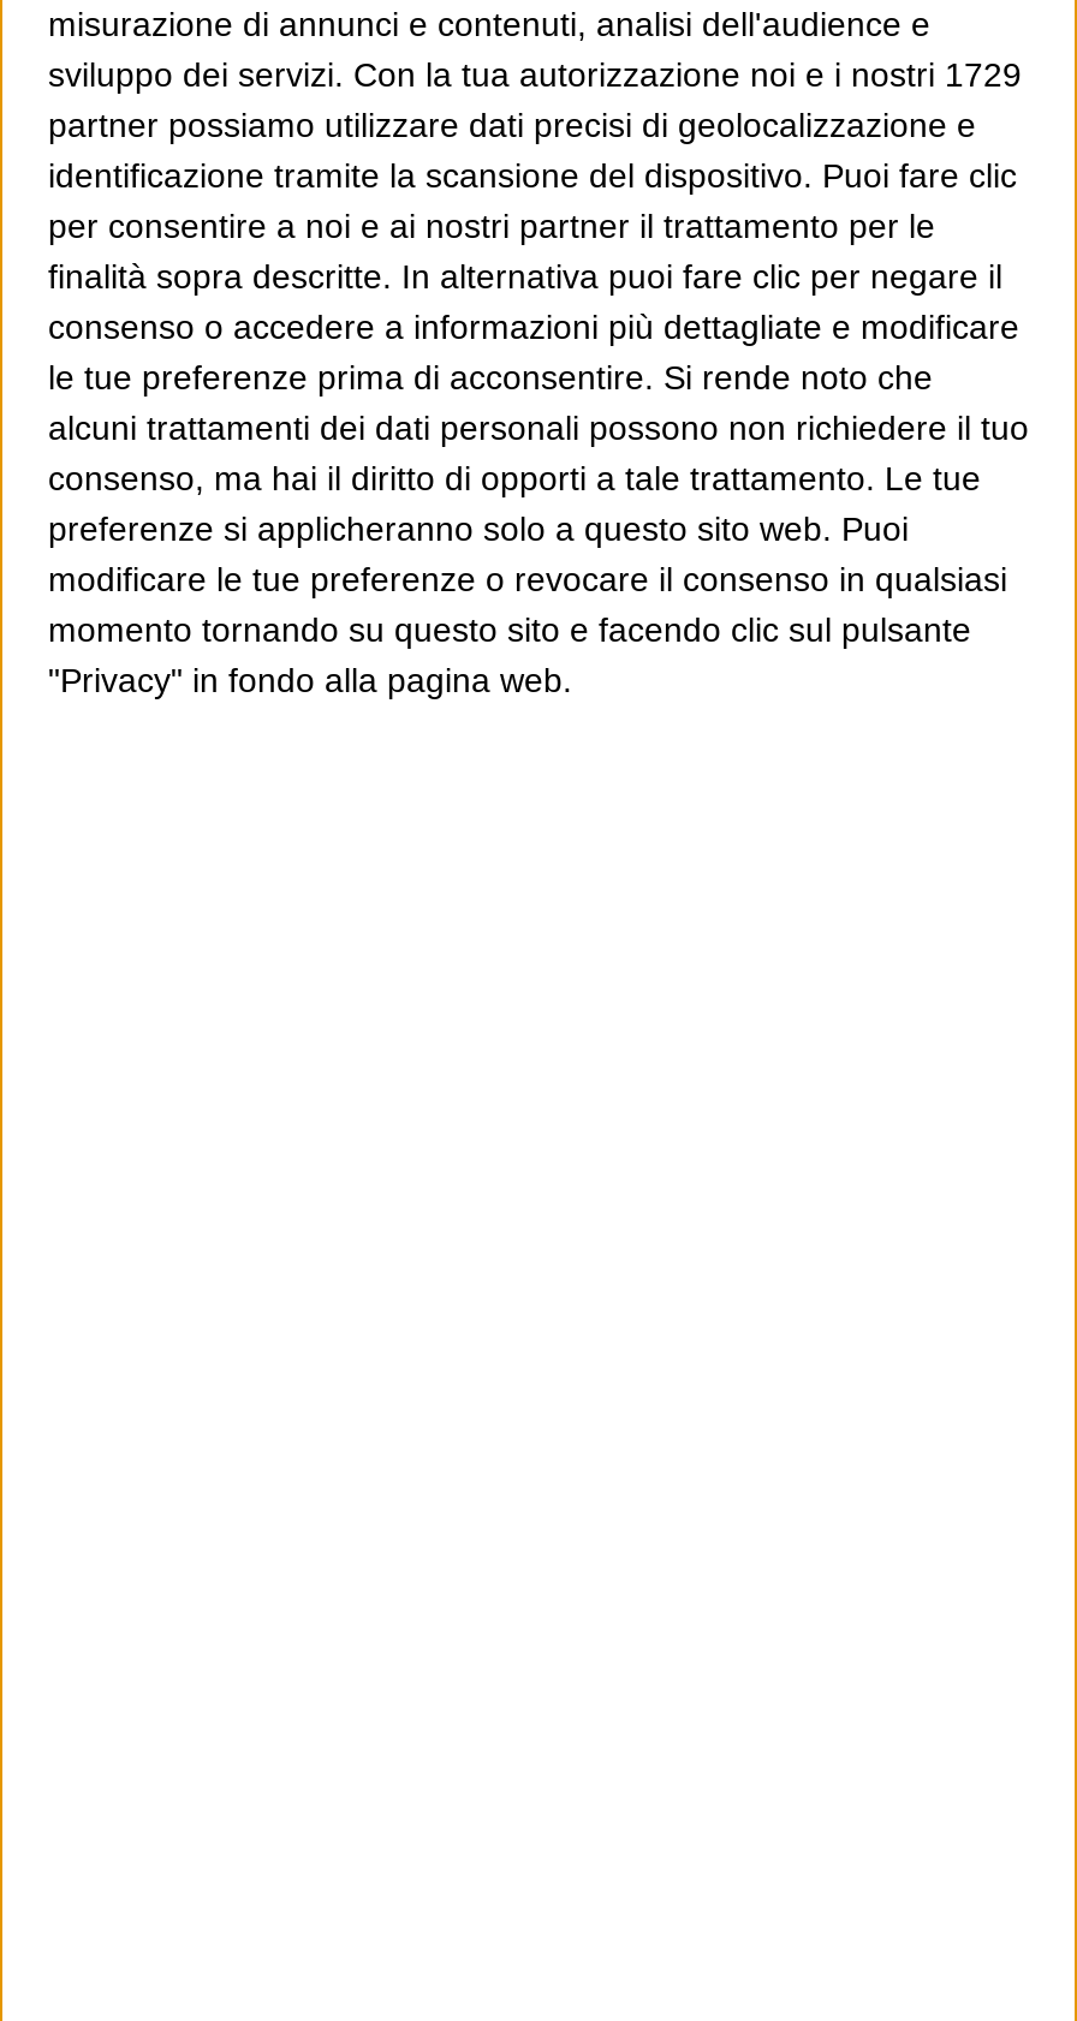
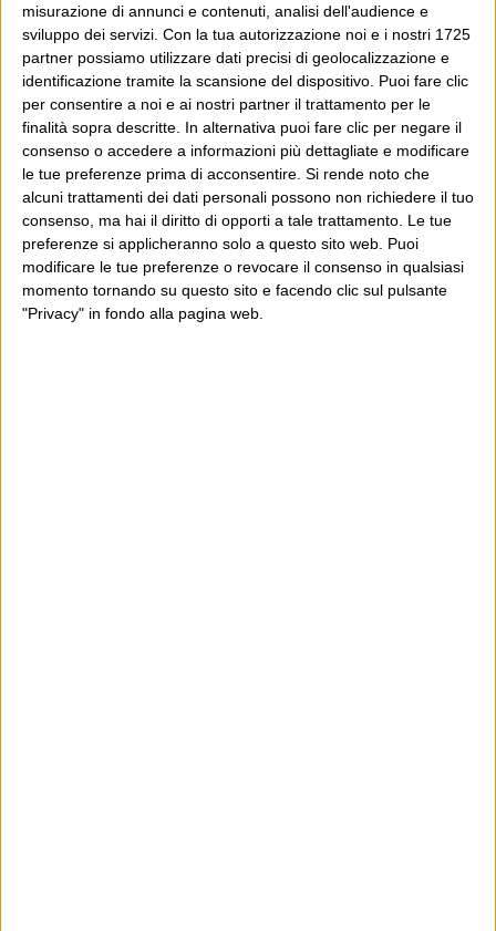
[48,56,1022,95] sviluppo dei servizi. Con la tua autorizzazione noi e i nostri 1729 -> [22,26,471,44] sviluppo dei servizi. Con la tua autorizzazione noi e i nostri 1725

